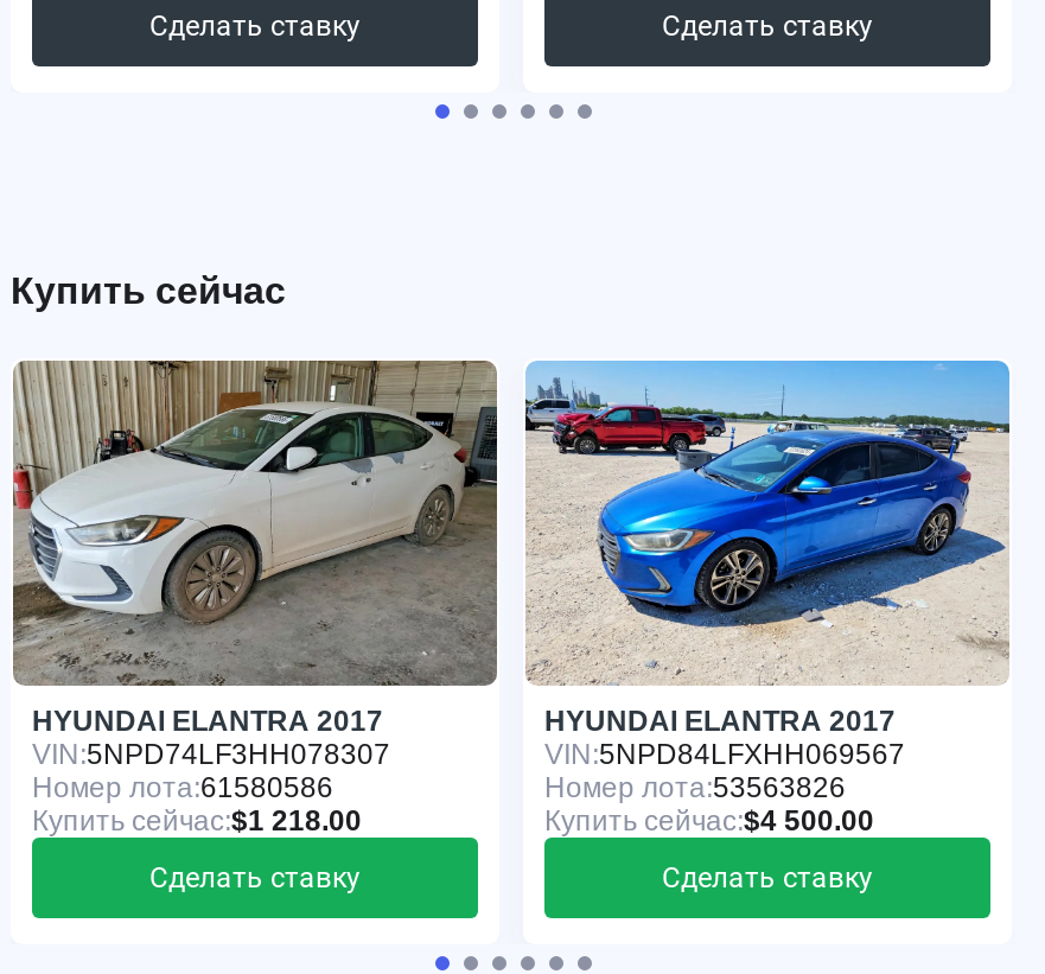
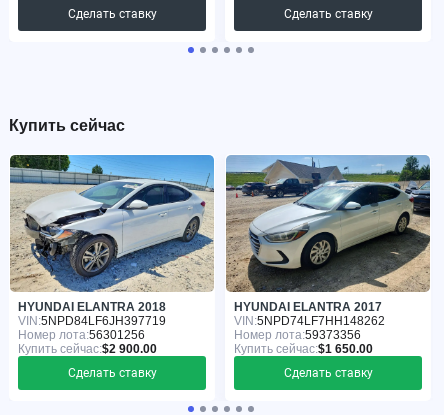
[13,358,499,738] [image] | HYUNDAI ELANTRA 2017 -> [9,154,215,314] [image] | HYUNDAI ELANTRA 2018
[525,361,1012,771] [image] | VIN: 5NPD84LFXHH069567 -> [226,155,431,328] [image] | VIN: 5NPD74LF7HH148262
[32,738,390,771] VIN: 5NPD74LF3HH078307 -> [18,314,166,328] VIN: 5NPD84LF6JH397719
[32,771,333,805] Номер лота:61580586 -> [18,328,145,342] Номер лота:56301256
[544,771,846,805] Номер лота:53563826 -> [234,328,361,342] Номер лота:59373356
[32,805,362,838] Купить сейчас:$1 218.00 -> [18,342,157,356] Купить сейчас:$2 900.00
[544,805,874,838] Купить сейчас:$4 500.00 -> [234,342,373,356] Купить сейчас:$1 650.00

